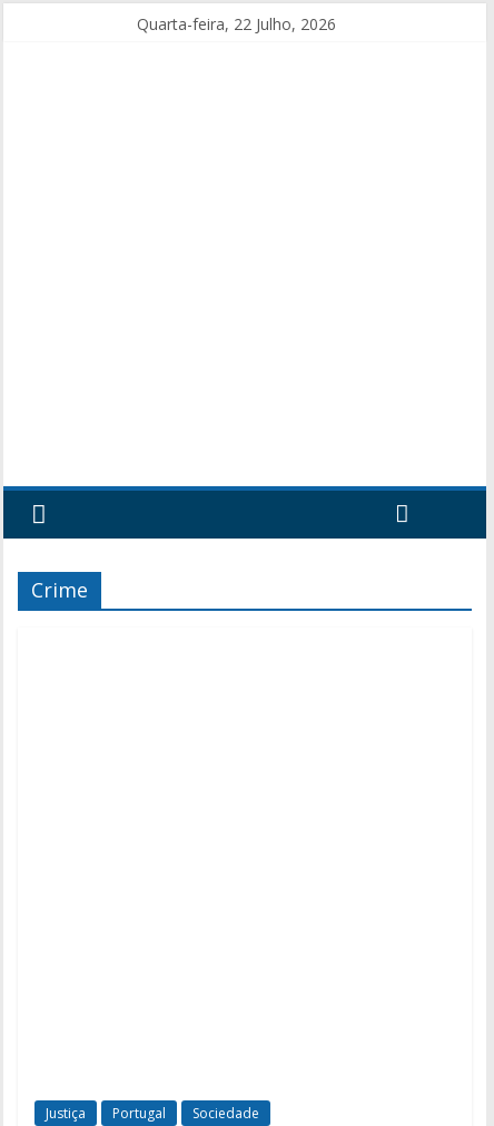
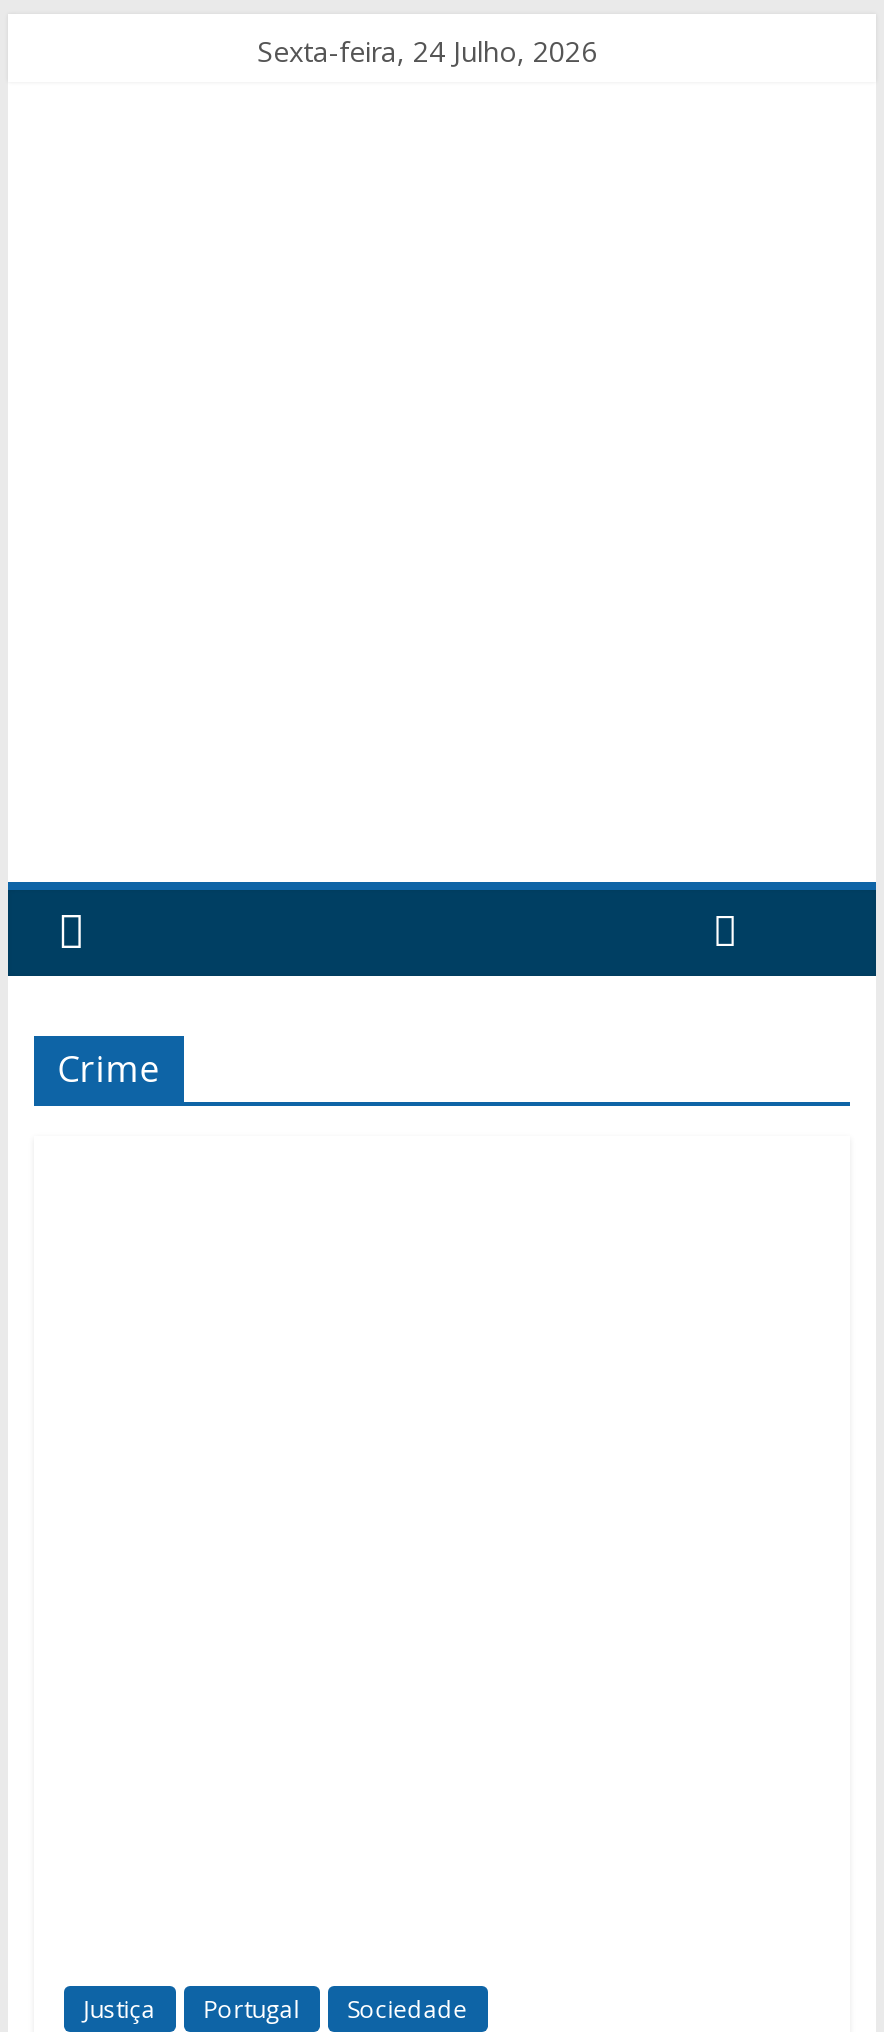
[137,13,336,34] Quarta-feira, 22 Julho, 2026 -> [257,32,597,70] Sexta-feira, 24 Julho, 2026

